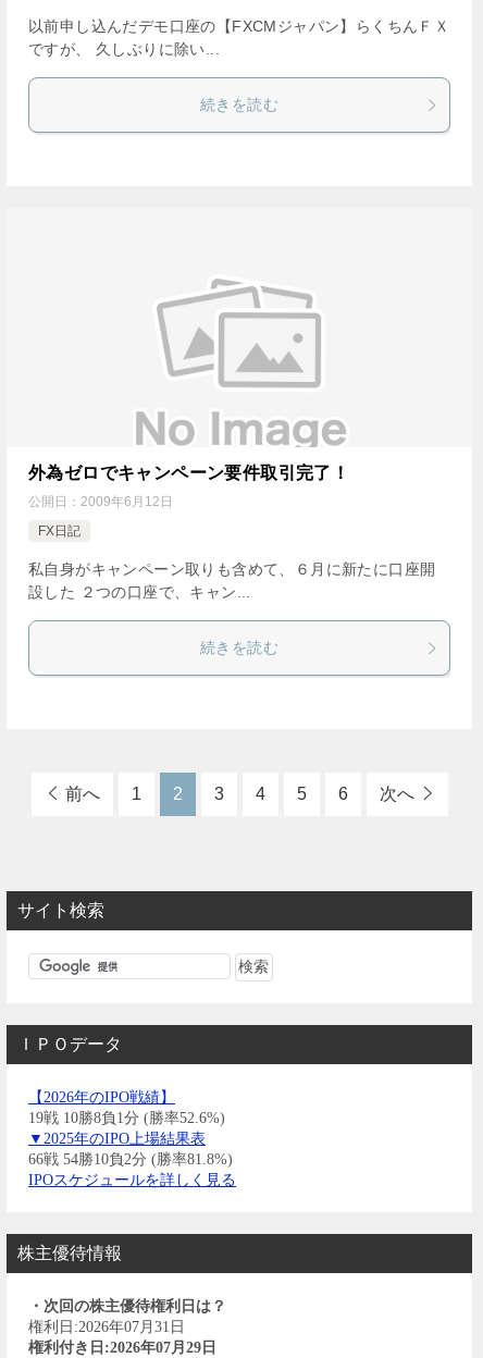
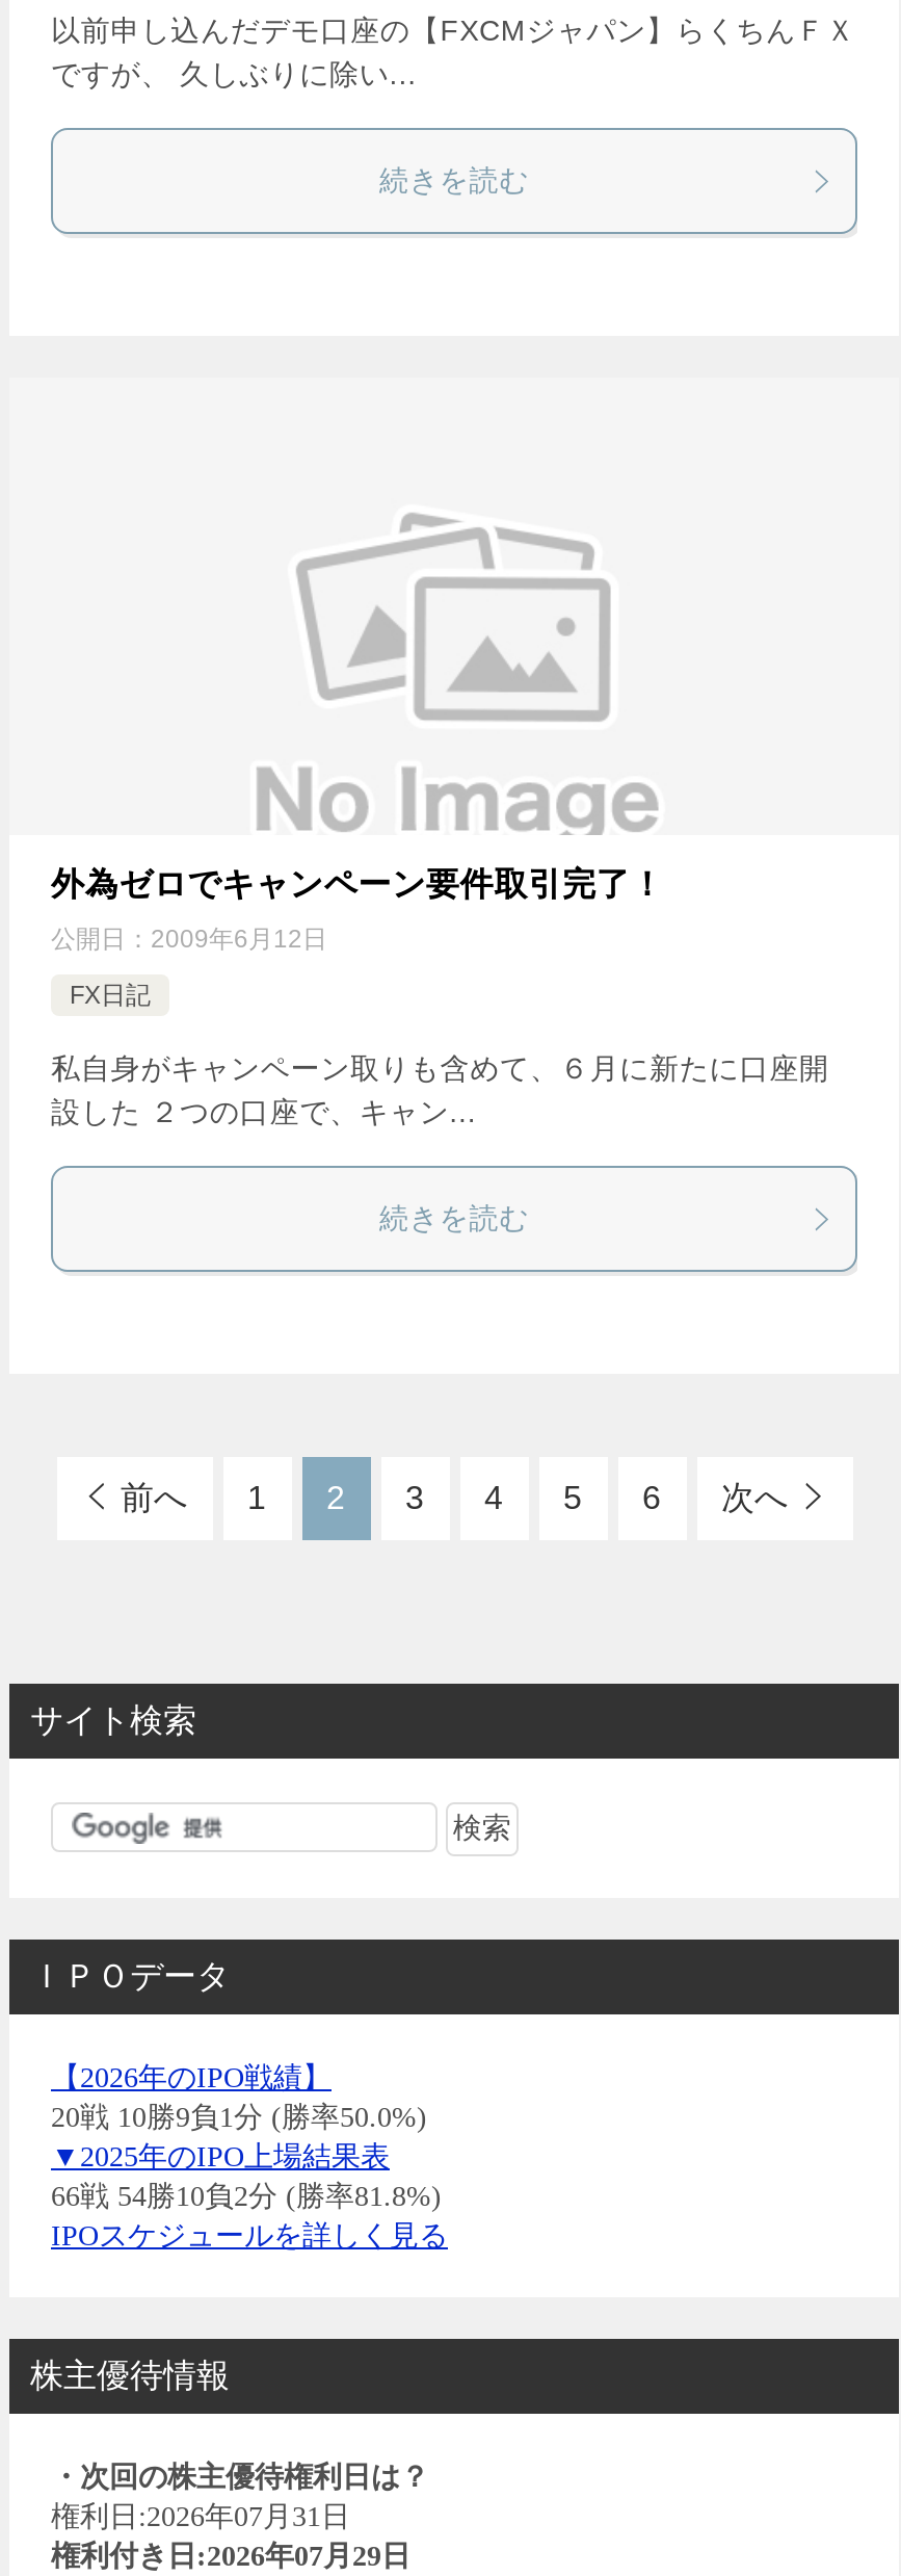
[28,1110,225,1126] 19戦 10勝8負1分 (勝率52.6%) -> [51,2101,427,2132] 20戦 10勝9負1分 (勝率50.0%)

